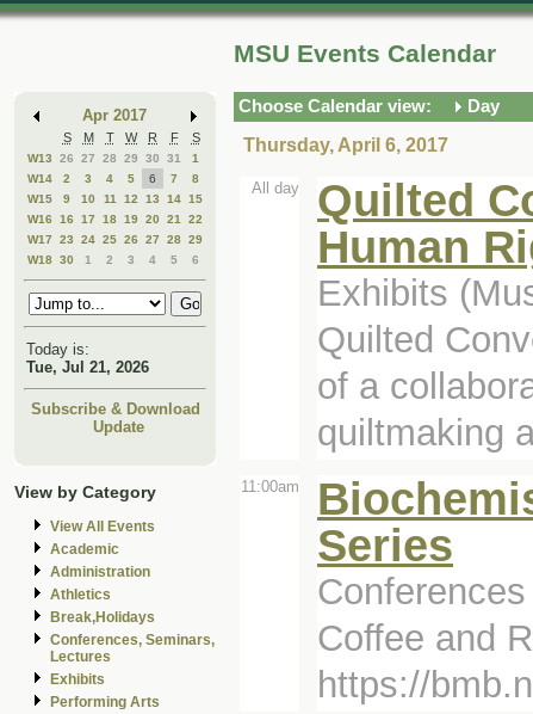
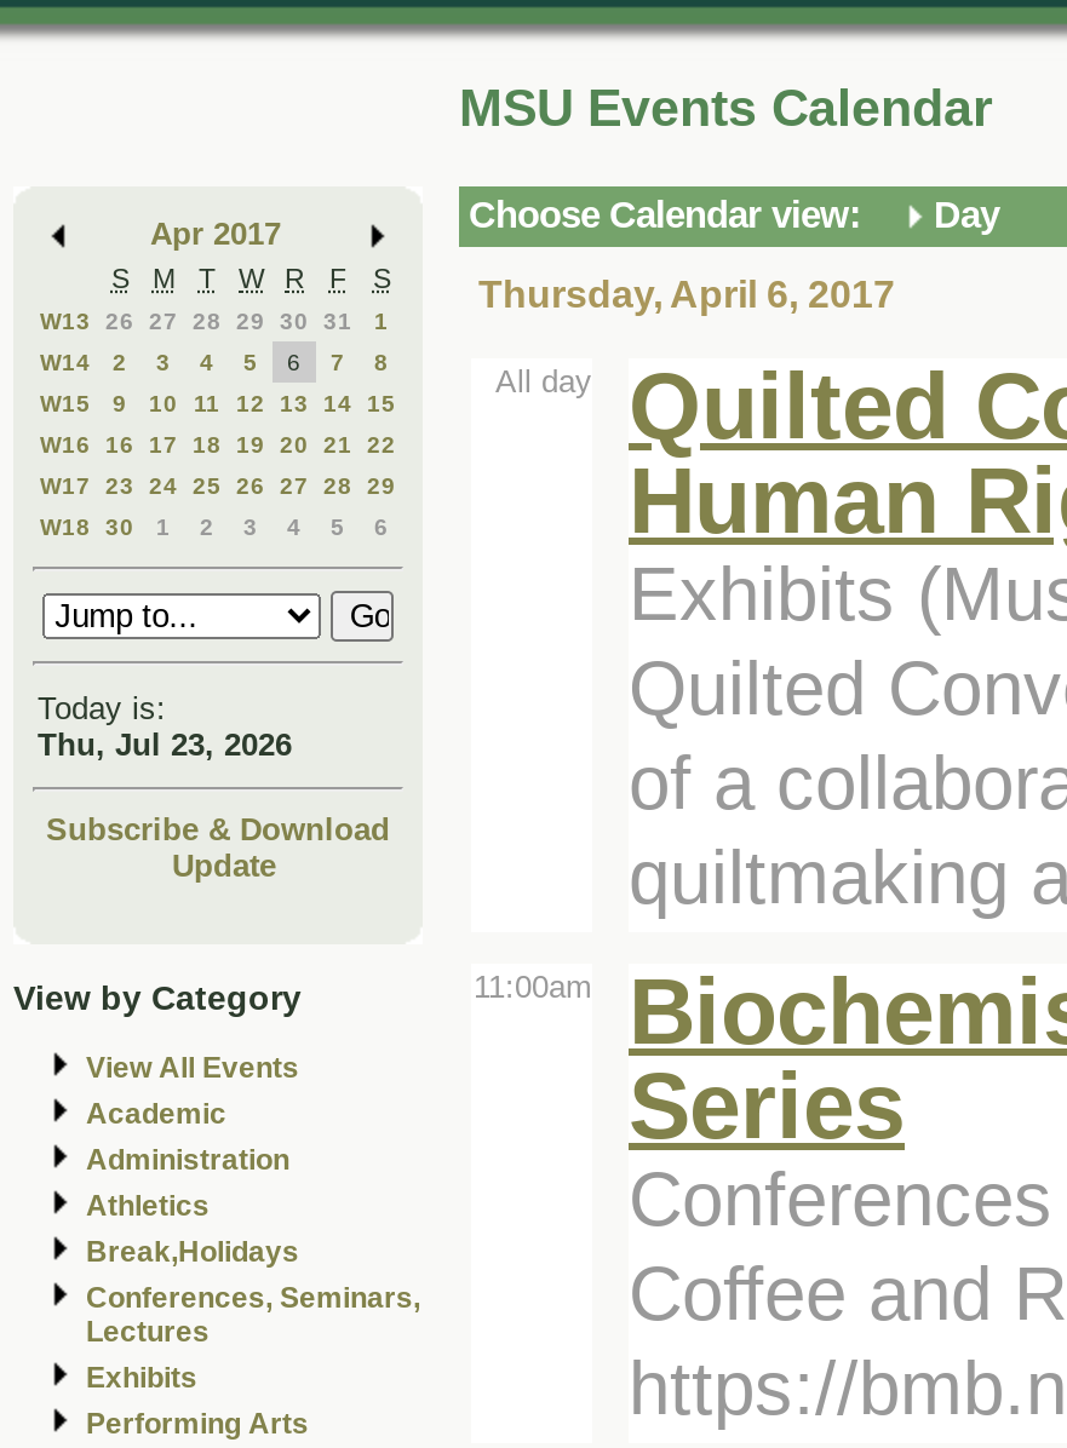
[26,359,149,376] Tue, Jul 21, 2026 -> [38,727,292,763] Thu, Jul 23, 2026

